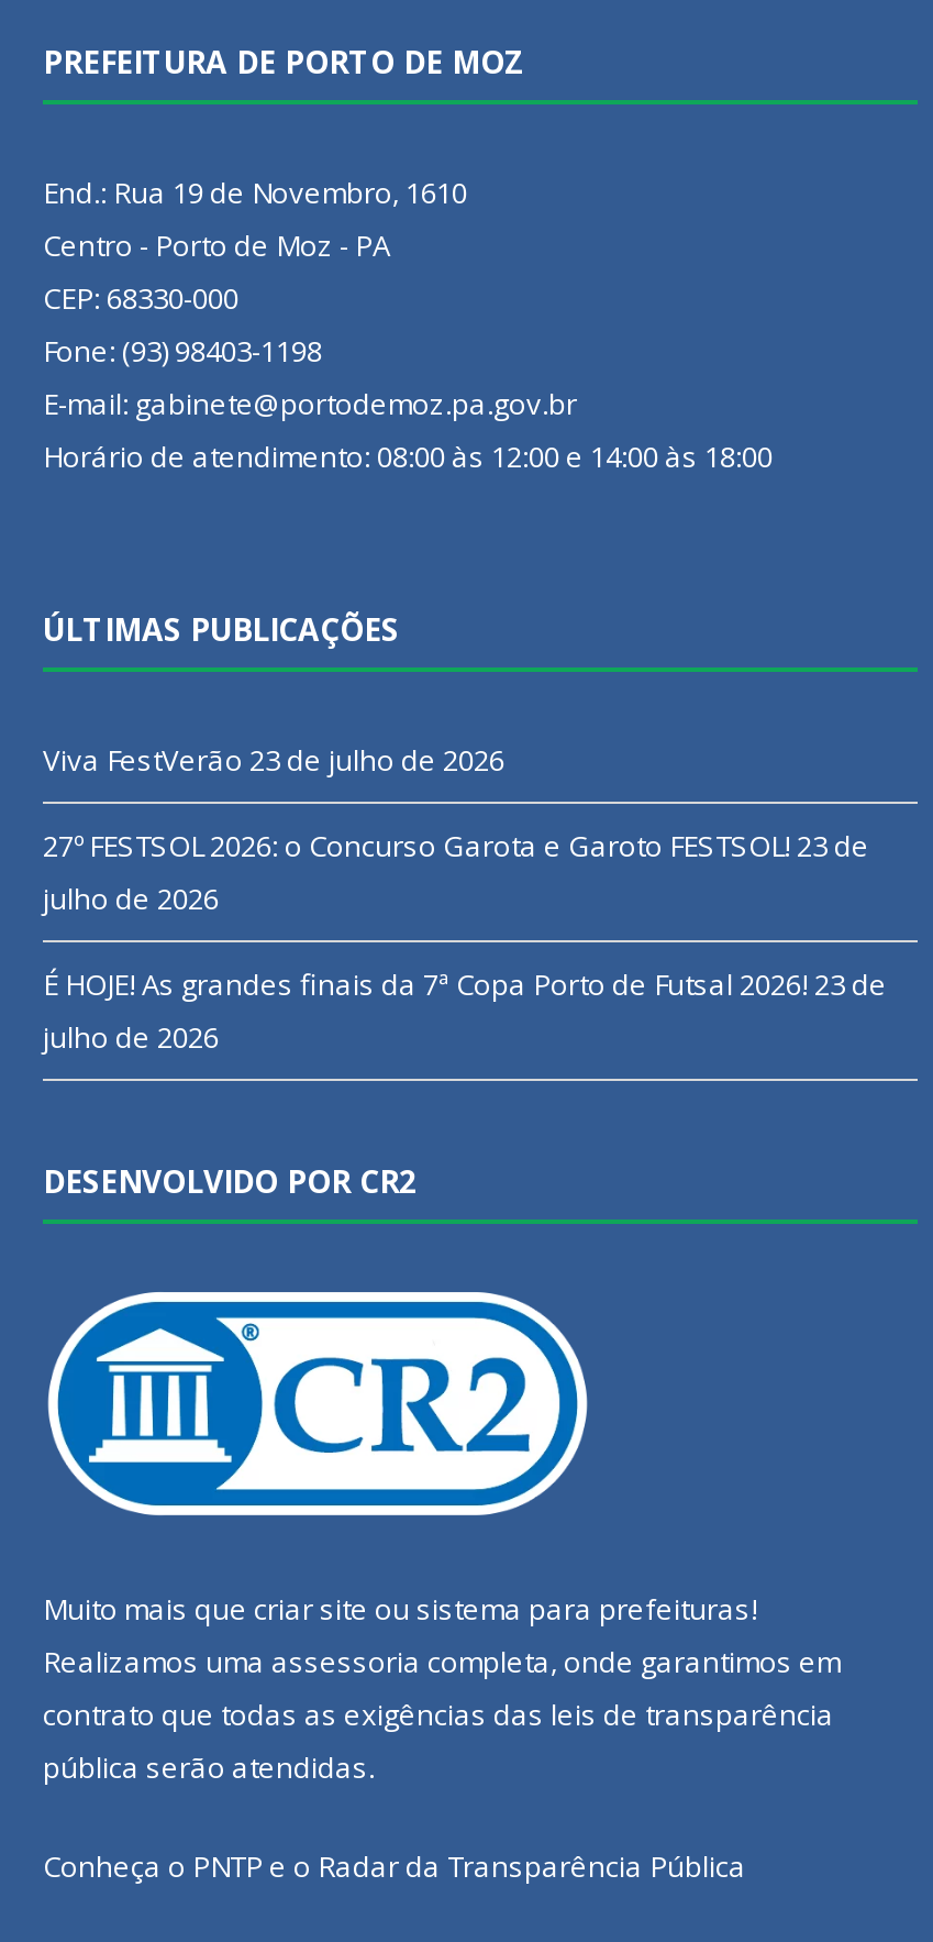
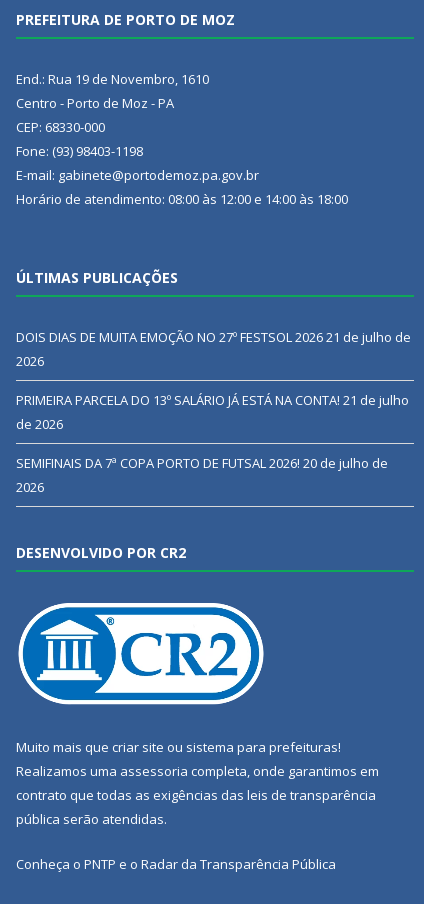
[43,739,504,779] Viva FestVerão 23 de julho de 2026 -> [16,327,411,369] DOIS DIAS DE MUITA EMOÇÃO NO 27º FESTSOL 2026 21 de julho de | 2026
[43,825,869,917] 27º FESTSOL 2026: o Concurso Garota e Garoto FESTSOL! 23 de | julho de 2026 -> [16,390,409,432] PRIMEIRA PARCELA DO 13º SALÁRIO JÁ ESTÁ NA CONTA! 21 de julho | de 2026
[43,963,887,1056] É HOJE! As grandes finais da 7ª Copa Porto de Futsal 2026! 23 de | julho de 2026 -> [16,453,388,495] SEMIFINAIS DA 7ª COPA PORTO DE FUTSAL 2026! 20 de julho de | 2026

